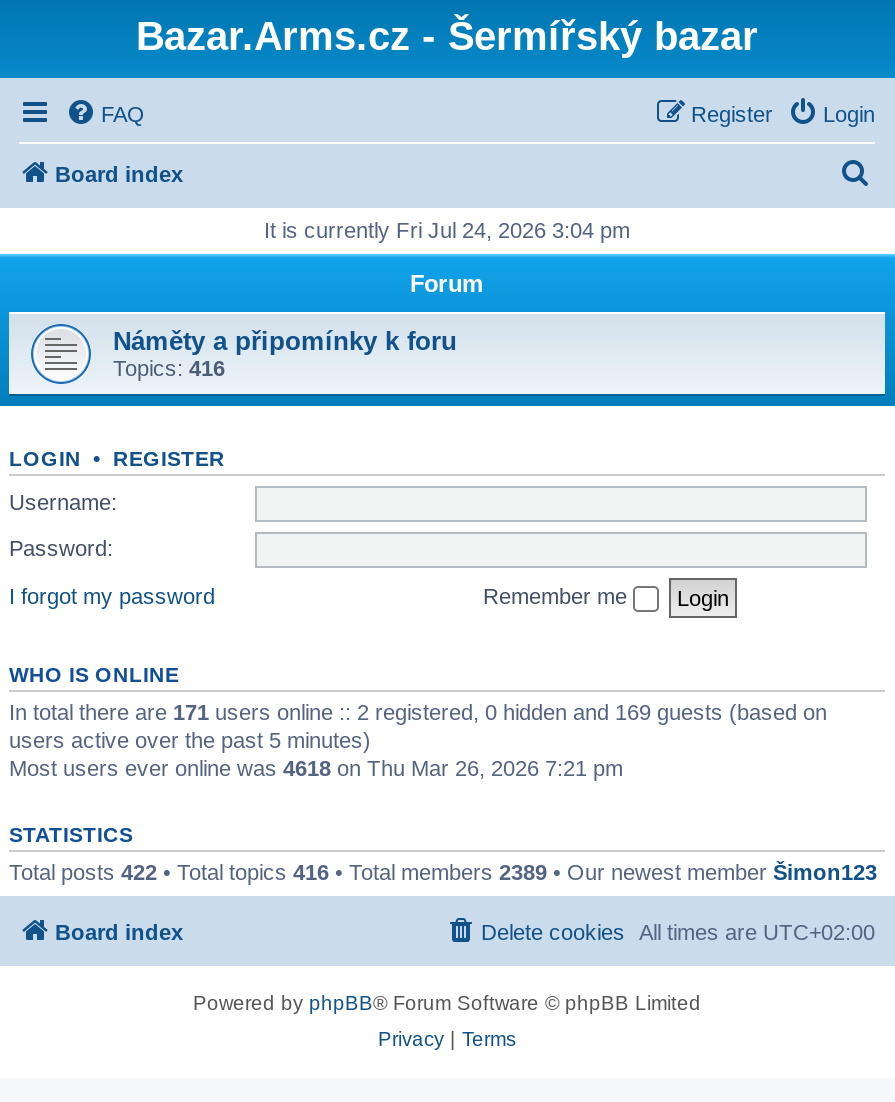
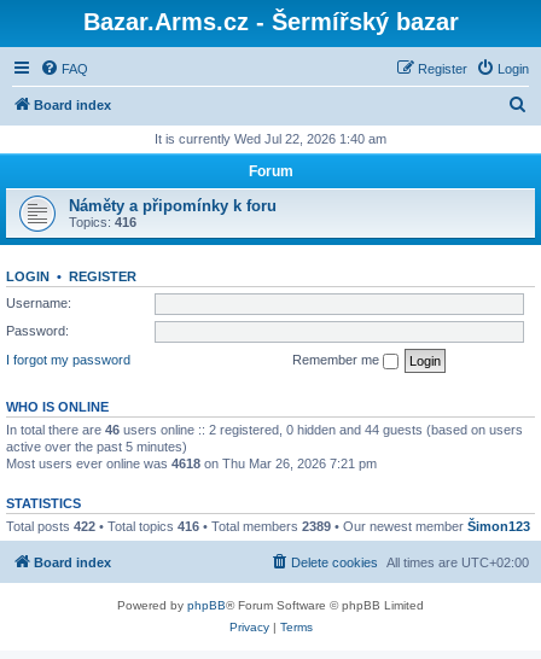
[264,218,630,242] It is currently Fri Jul 24, 2026 3:04 pm -> [155,132,386,146] It is currently Wed Jul 22, 2026 1:40 am
[9,699,827,751] In total there are 171 users online :: 2 registered, 0 hidden and 169 guests (based on | users active over the past 5 minutes) -> [6,422,523,453] In total there are 46 users online :: 2 registered, 0 hidden and 44 guests (based on users | active over the past 5 minutes)

